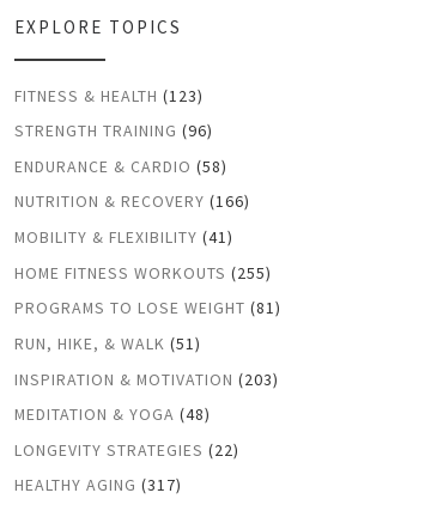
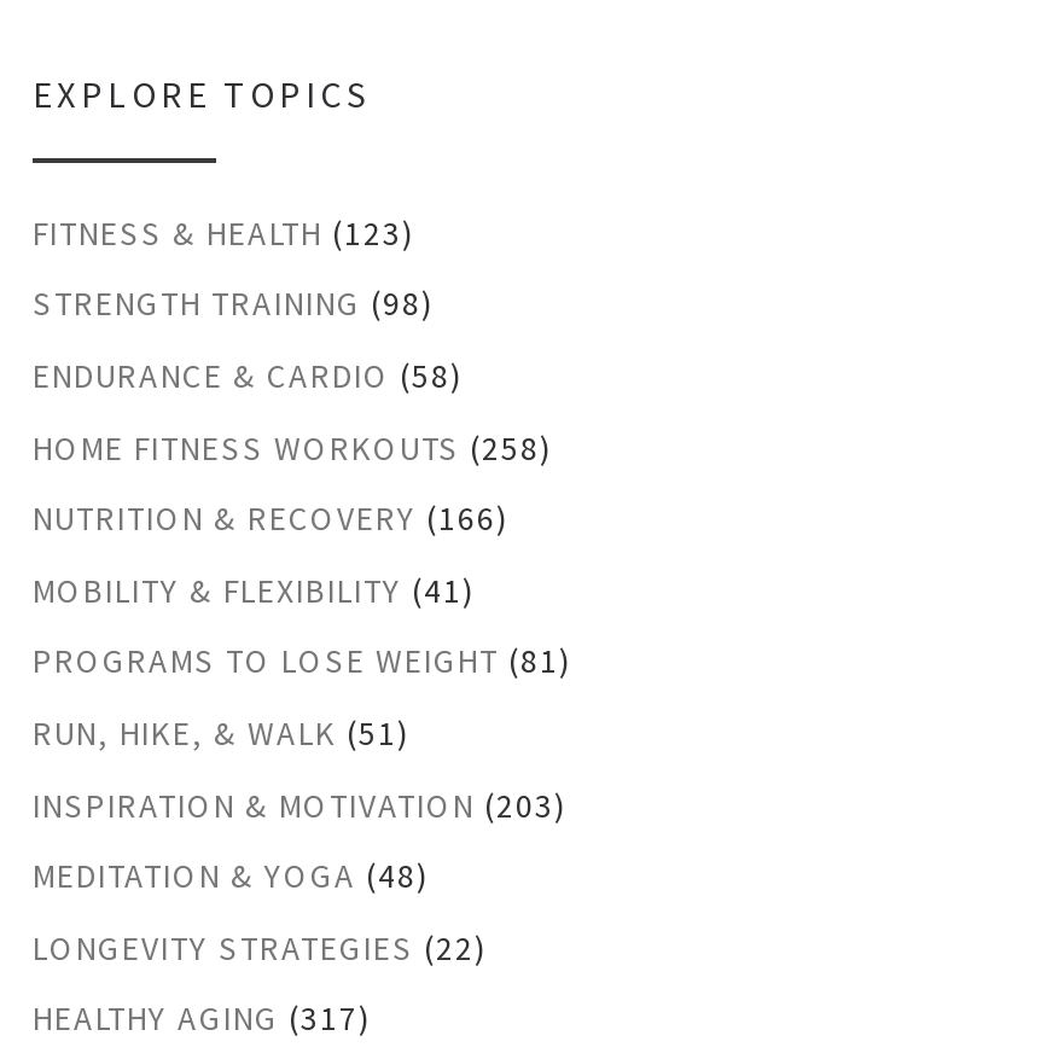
[14,120,213,142] STRENGTH TRAINING (96) -> [33,282,434,326] STRENGTH TRAINING (98)
none -> [33,425,552,469] HOME FITNESS WORKOUTS (258)
moved [14,191,250,248] -> [33,497,508,611]: NUTRITION & RECOVERY (166) | MOBILITY & FLEXIBILITY (41)
[14,262,272,283] HOME FITNESS WORKOUTS (255) -> none

